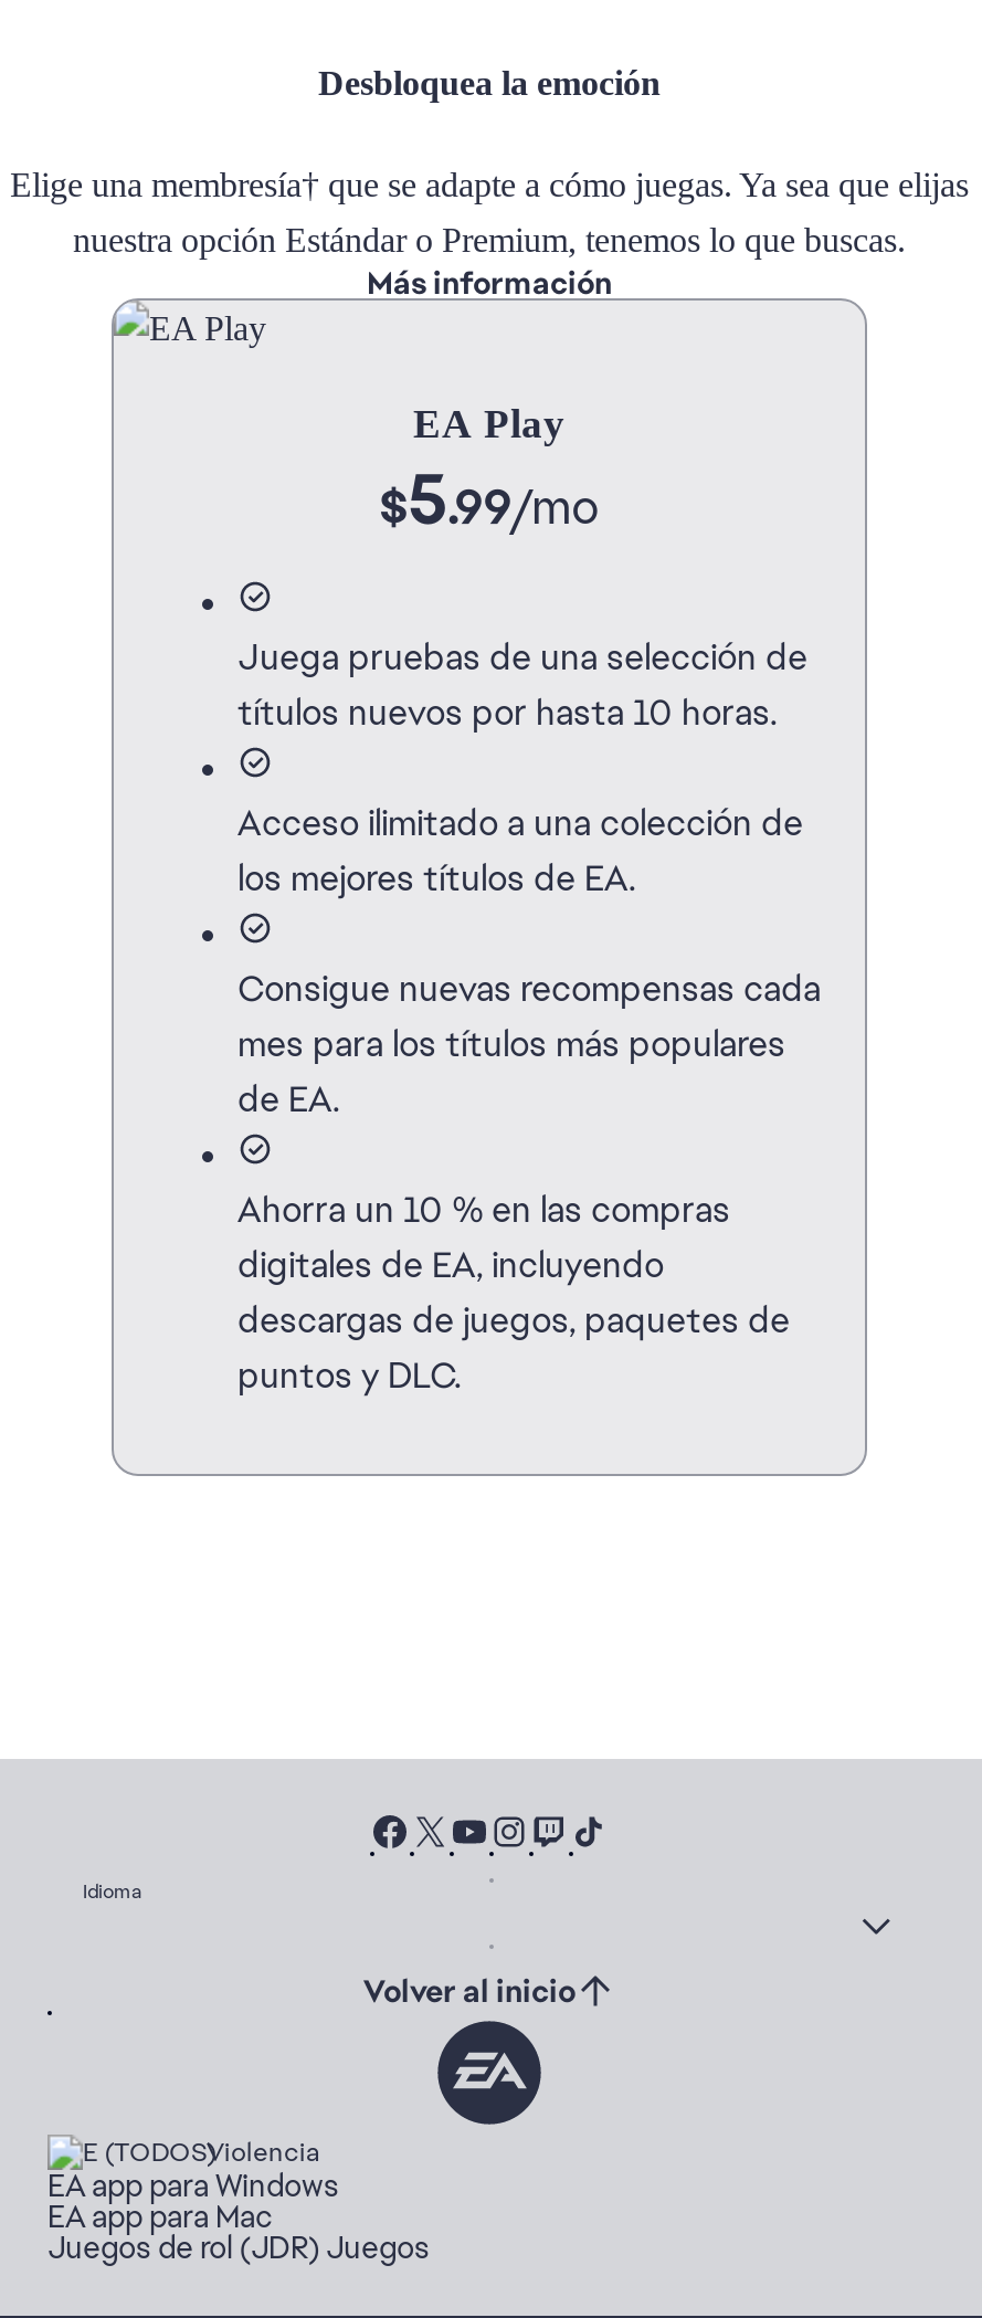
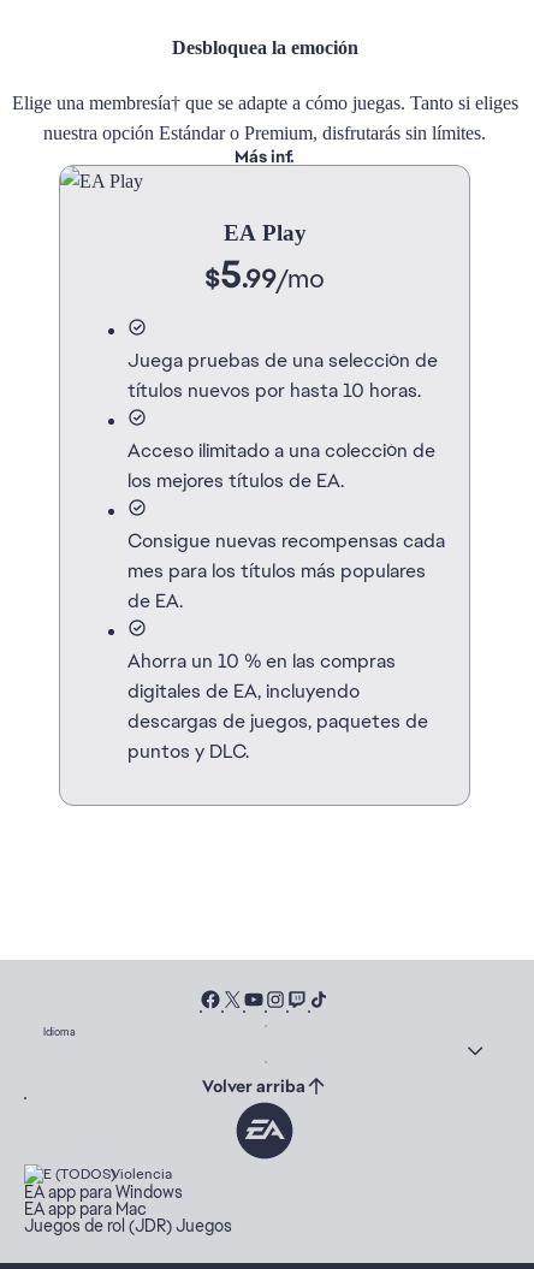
[10,166,969,204] Elige una membresía† que se adapte a cómo juegas. Ya sea que elijas -> [11,93,518,113] Elige una membresía† que se adapte a cómo juegas. Tanto si eliges
[73,222,906,303] nuestra opción Estándar o Premium, tenemos lo que buscas. | Más información -> [43,123,486,168] nuestra opción Estándar o Premium, disfrutarás sin límites. | Más inf.
[363,1972,576,2012] Volver al inicio -> [202,1076,305,1097] Volver arriba

